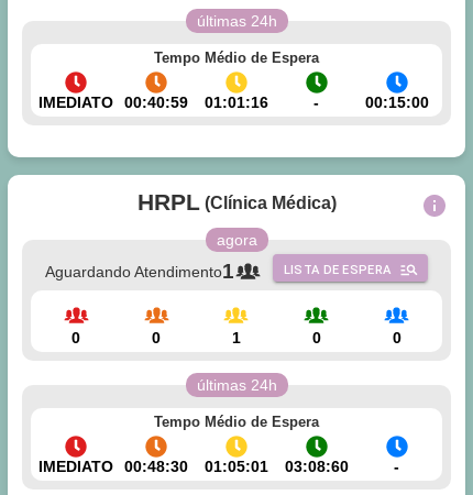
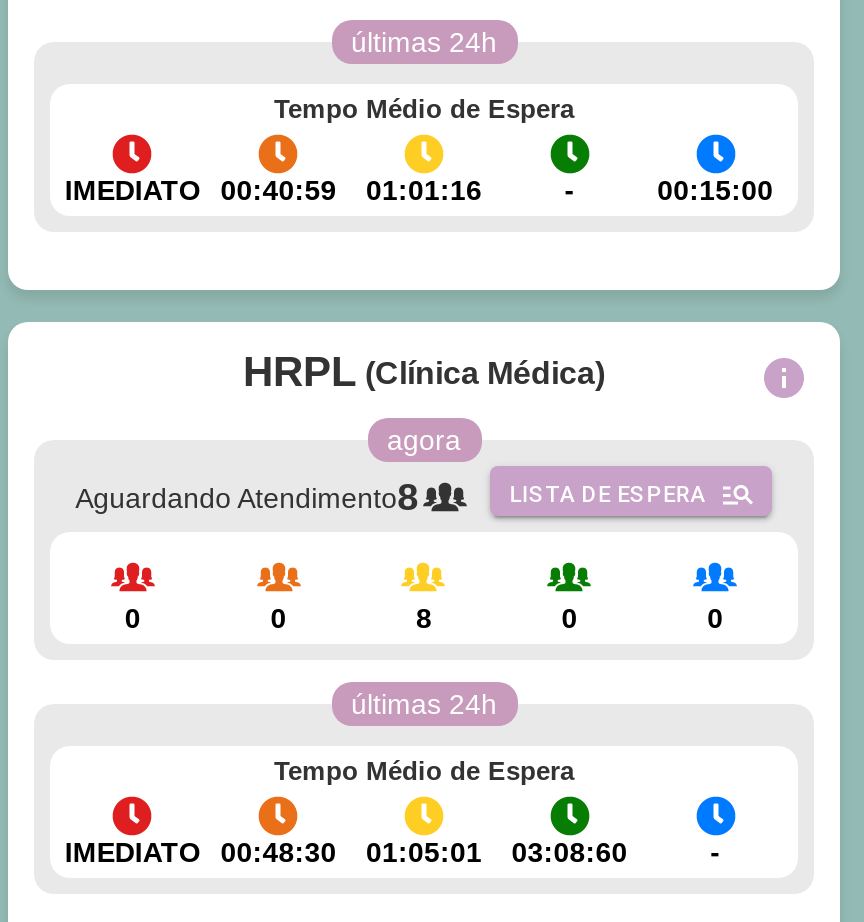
[45,259,234,282] Aguardando Atendimento1 -> [75,475,419,517] Aguardando Atendimento8
[232,329,241,347] 1 -> [416,602,432,634] 8

